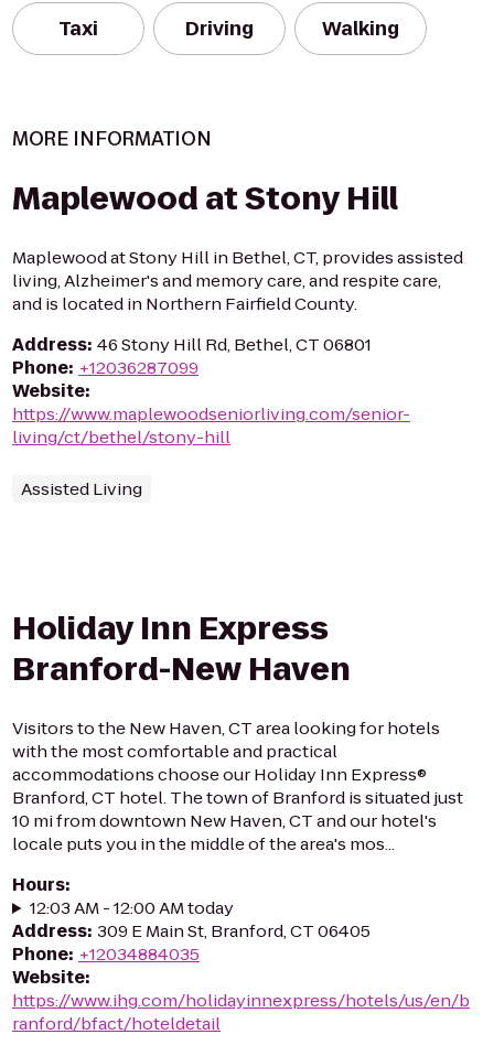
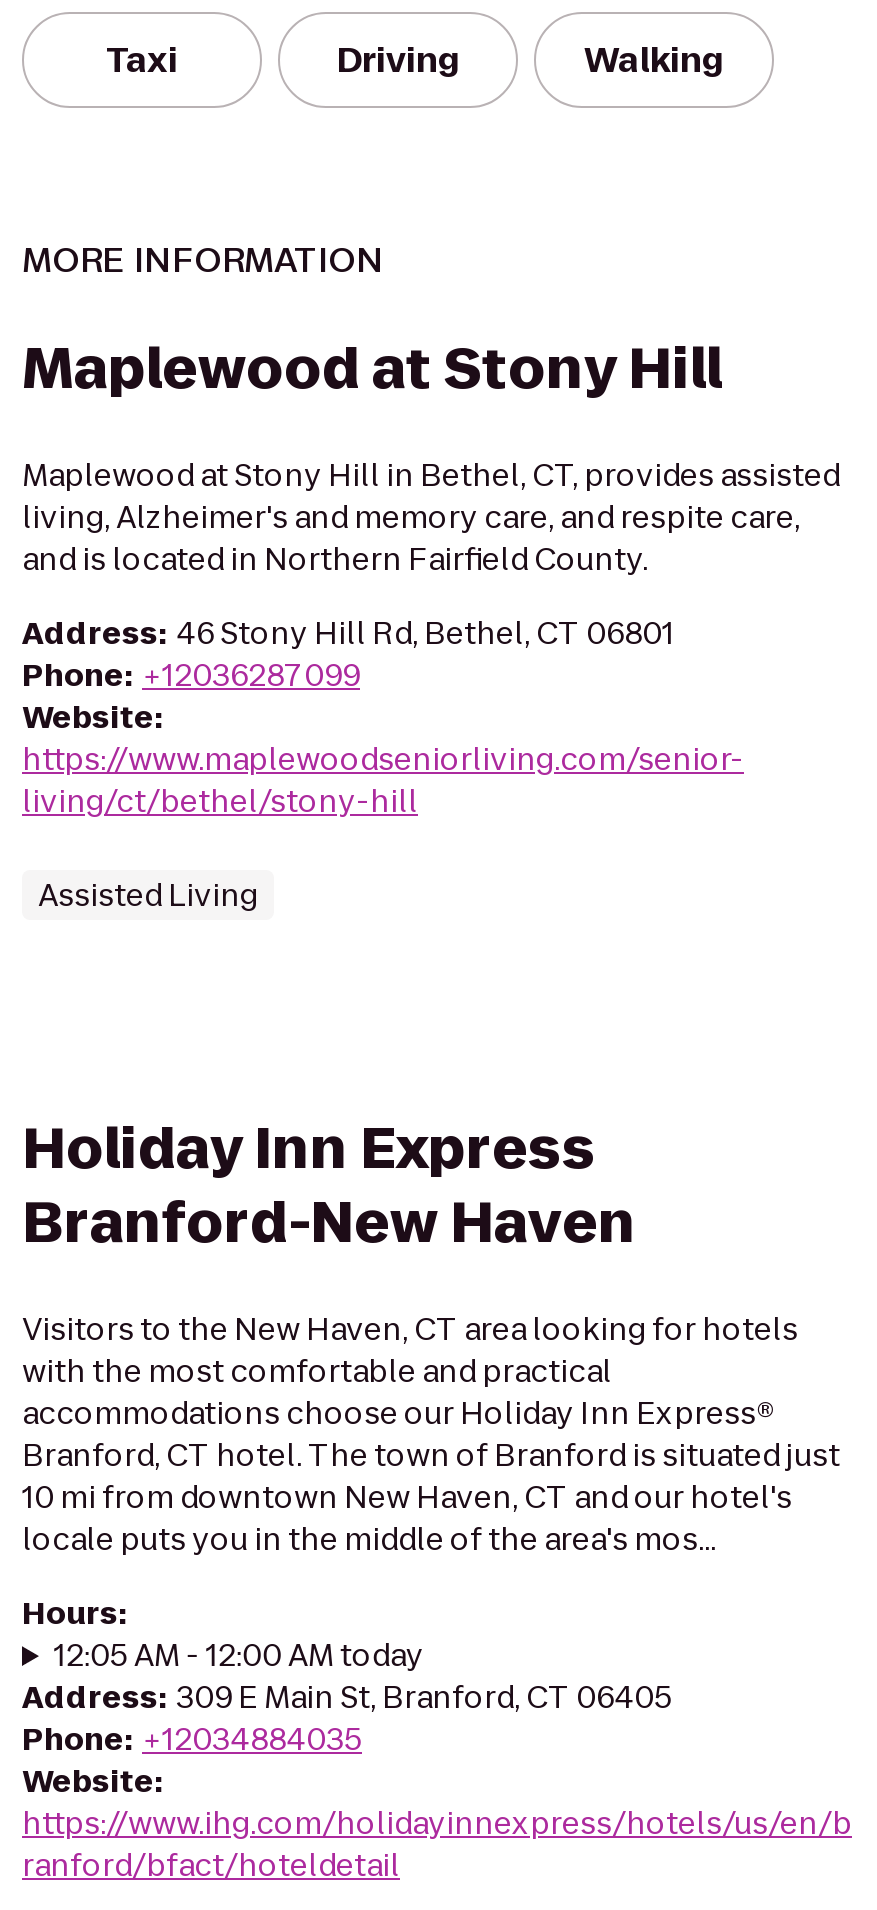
[30,896,234,919] 12:03 AM - 12:00 AM today -> [54,1634,424,1676] 12:05 AM - 12:00 AM today

